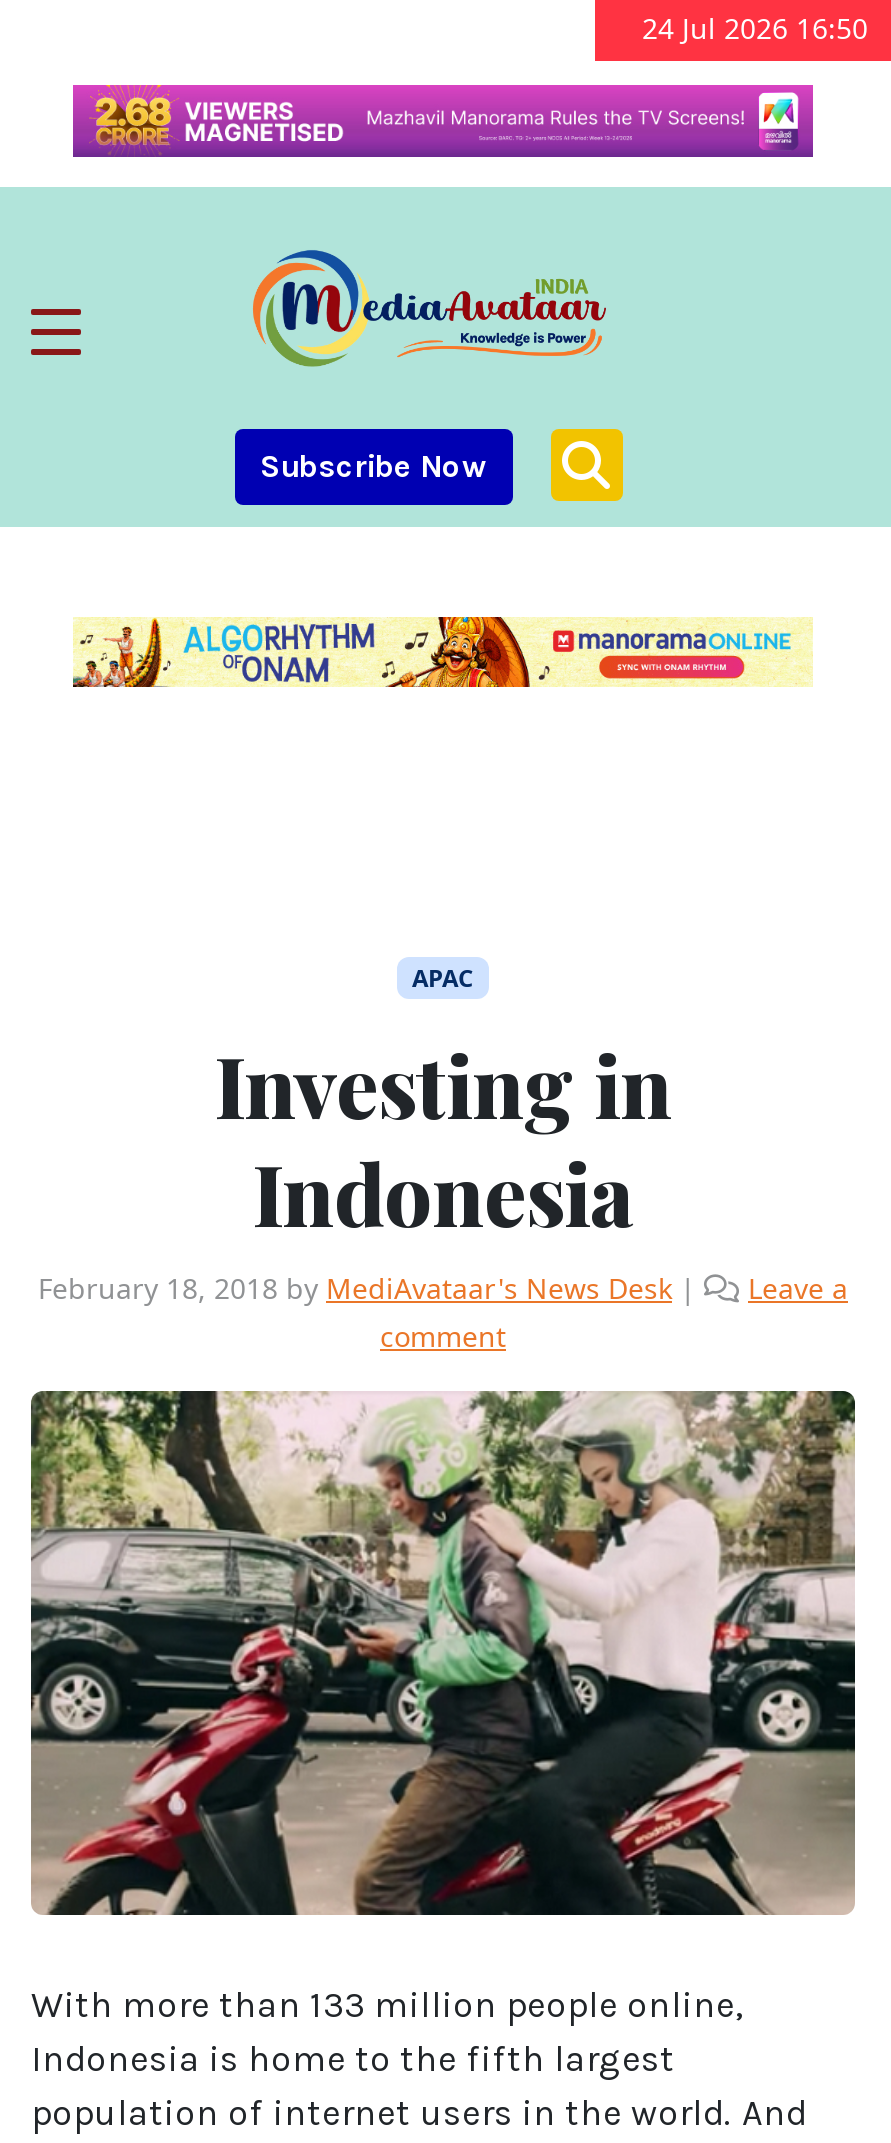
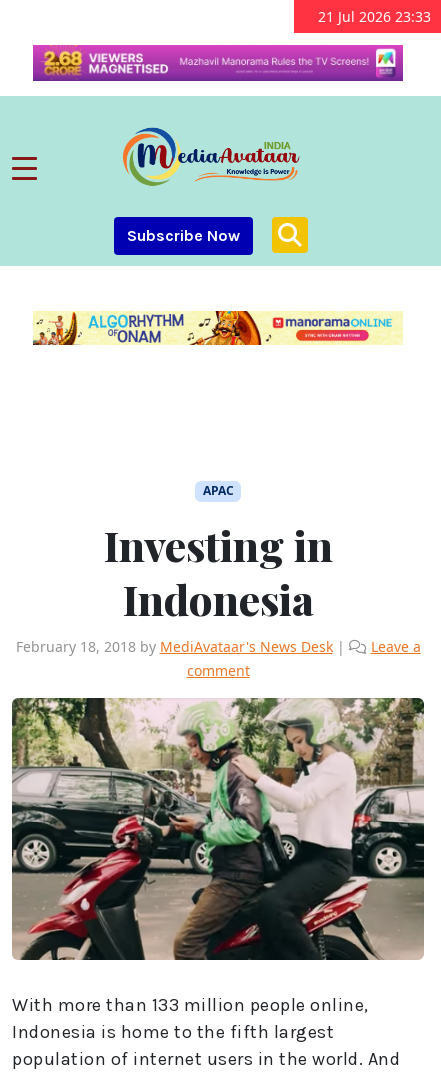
[642,9,868,47] 24 Jul 2026 16:50 -> [317,7,430,26] 21 Jul 2026 23:33

